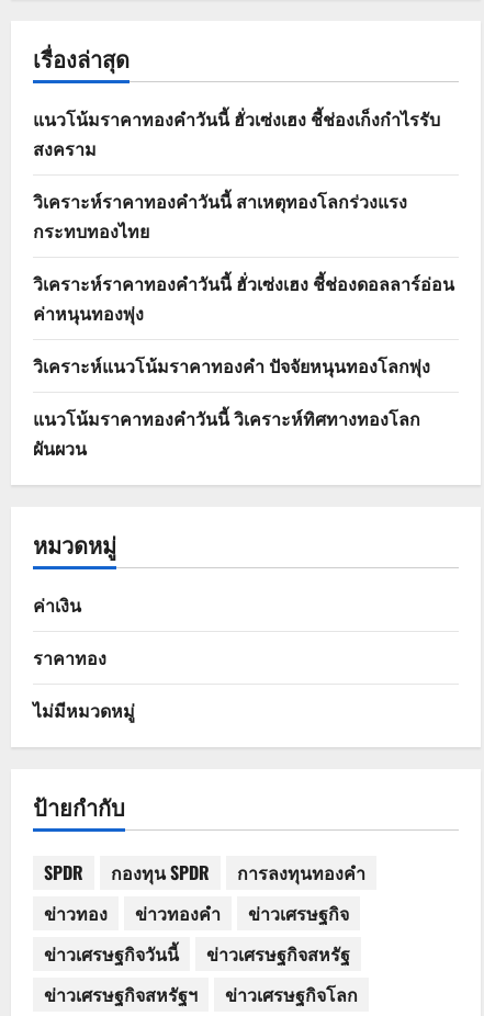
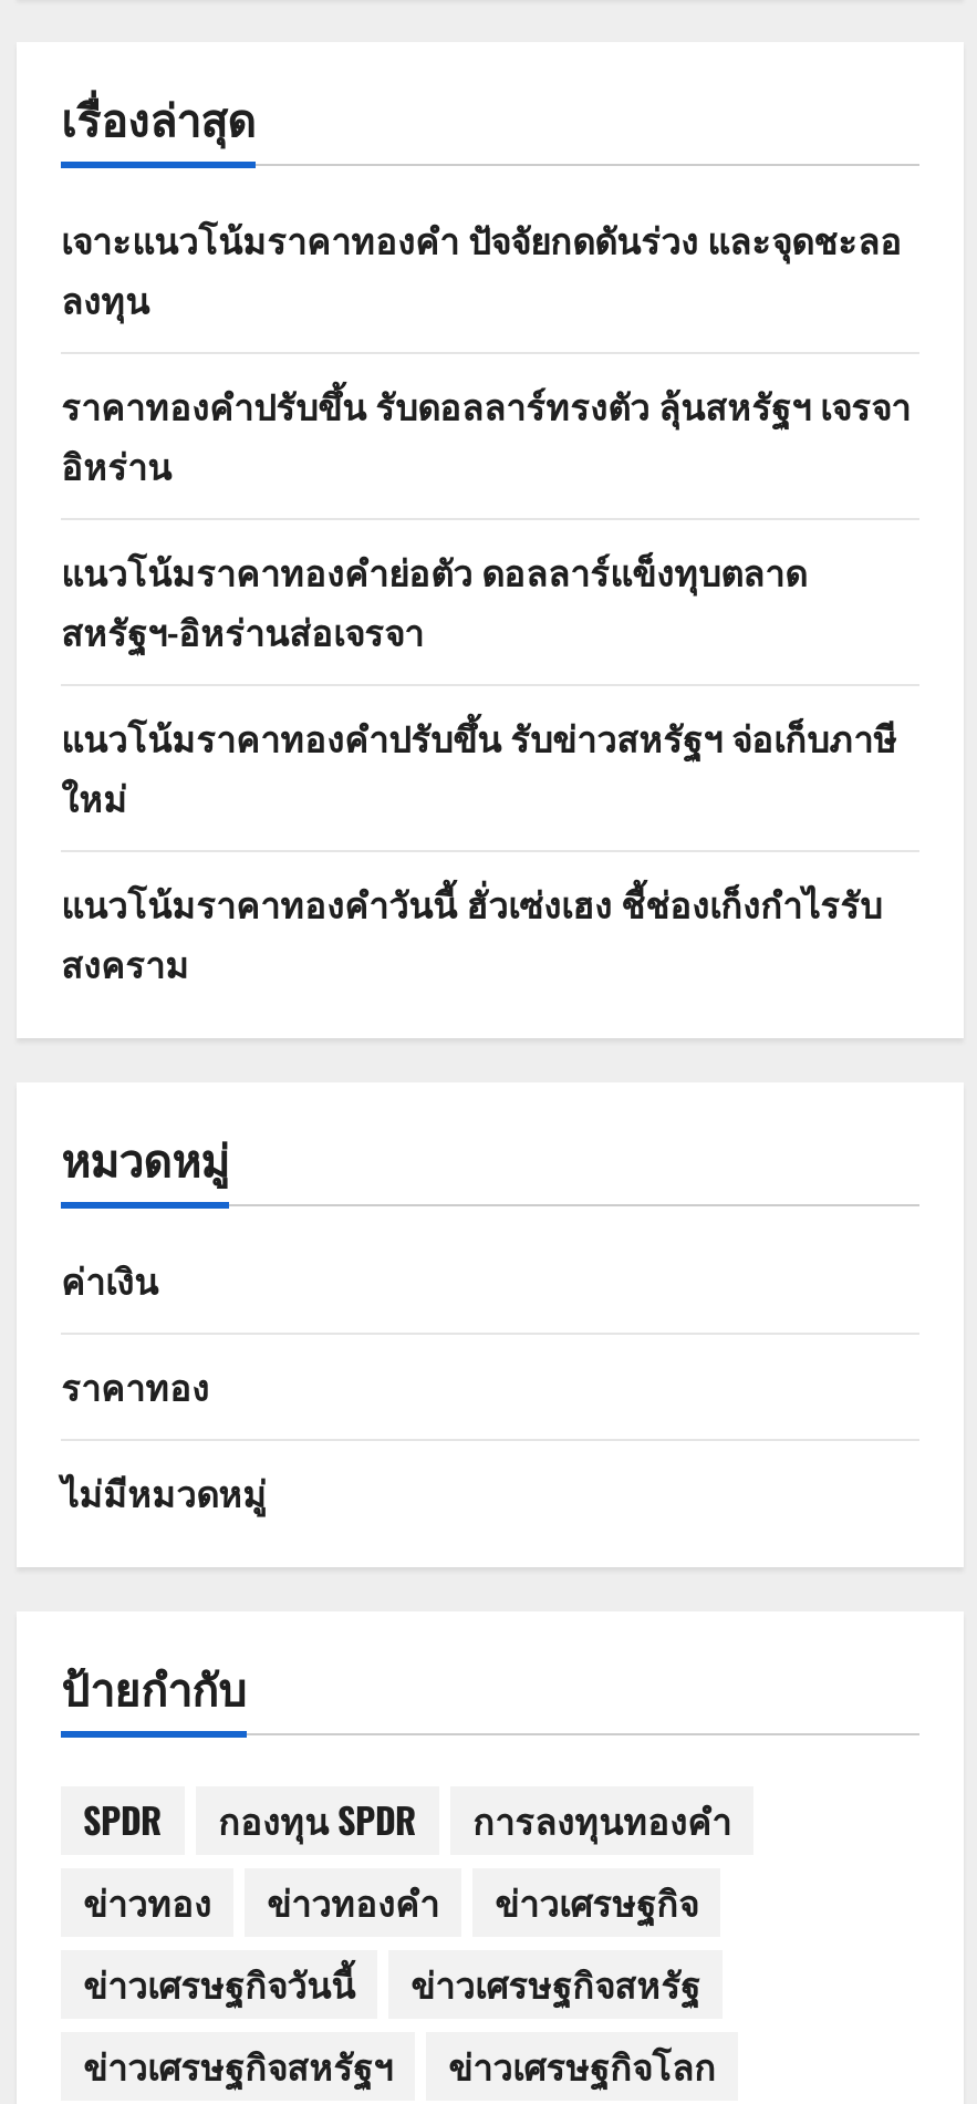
none -> [61,212,911,823] เจาะแนวโน้มราคาทองคำ ปัจจัยกดดันร่วง และจุดชะลอ | ลงทุน | ราคาทองคำปรับขึ้น รับดอลลาร์ทรงตัว ลุ้นสหรัฐฯ เจรจา | อิหร่าน | แนวโน้มราคาทองคำย่อตัว ดอลลาร์แข็งทุบตลาด | สหรัฐฯ-อิหร่านส่อเจรจา | แนวโน้มราคาทองคำปรับขึ้น รับข่าวสหรัฐฯ จ่อเก็บภาษี | ใหม่
moved [33,105,440,161] -> [61,876,882,989]: แนวโน้มราคาทองคำวันนี้ ฮั่วเซ่งเฮง ชี้ช่องเก็งกำไรรับ | สงคราม
[33,187,454,460] วิเคราะห์ราคาทองคำวันนี้ สาเหตุทองโลกร่วงแรง | กระทบทองไทย | วิเคราะห์ราคาทองคำวันนี้ ฮั่วเซ่งเฮง ชี้ช่องดอลลาร์อ่อน | ค่าหนุนทองพุ่ง | วิเคราะห์แนวโน้มราคาทองคำ ปัจจัยหนุนทองโลกพุ่ง | แนวโน้มราคาทองคำวันนี้ วิเคราะห์ทิศทางทองโลก | ผันผวน -> none

